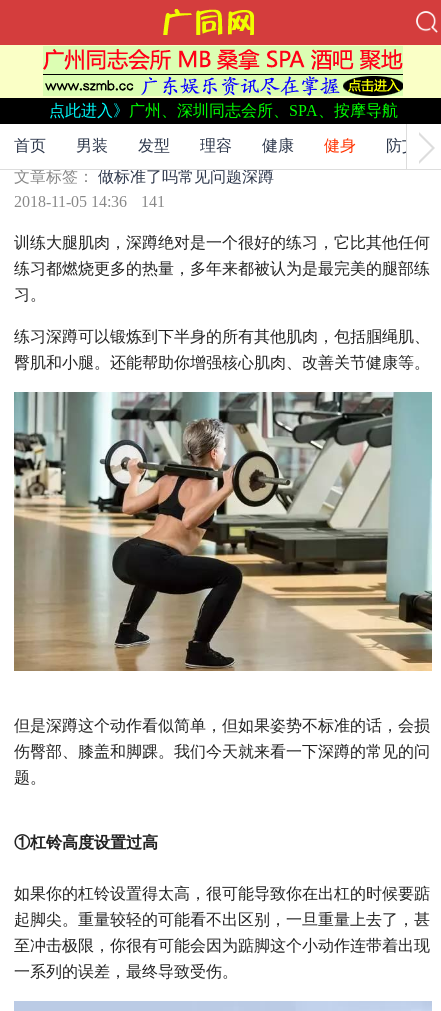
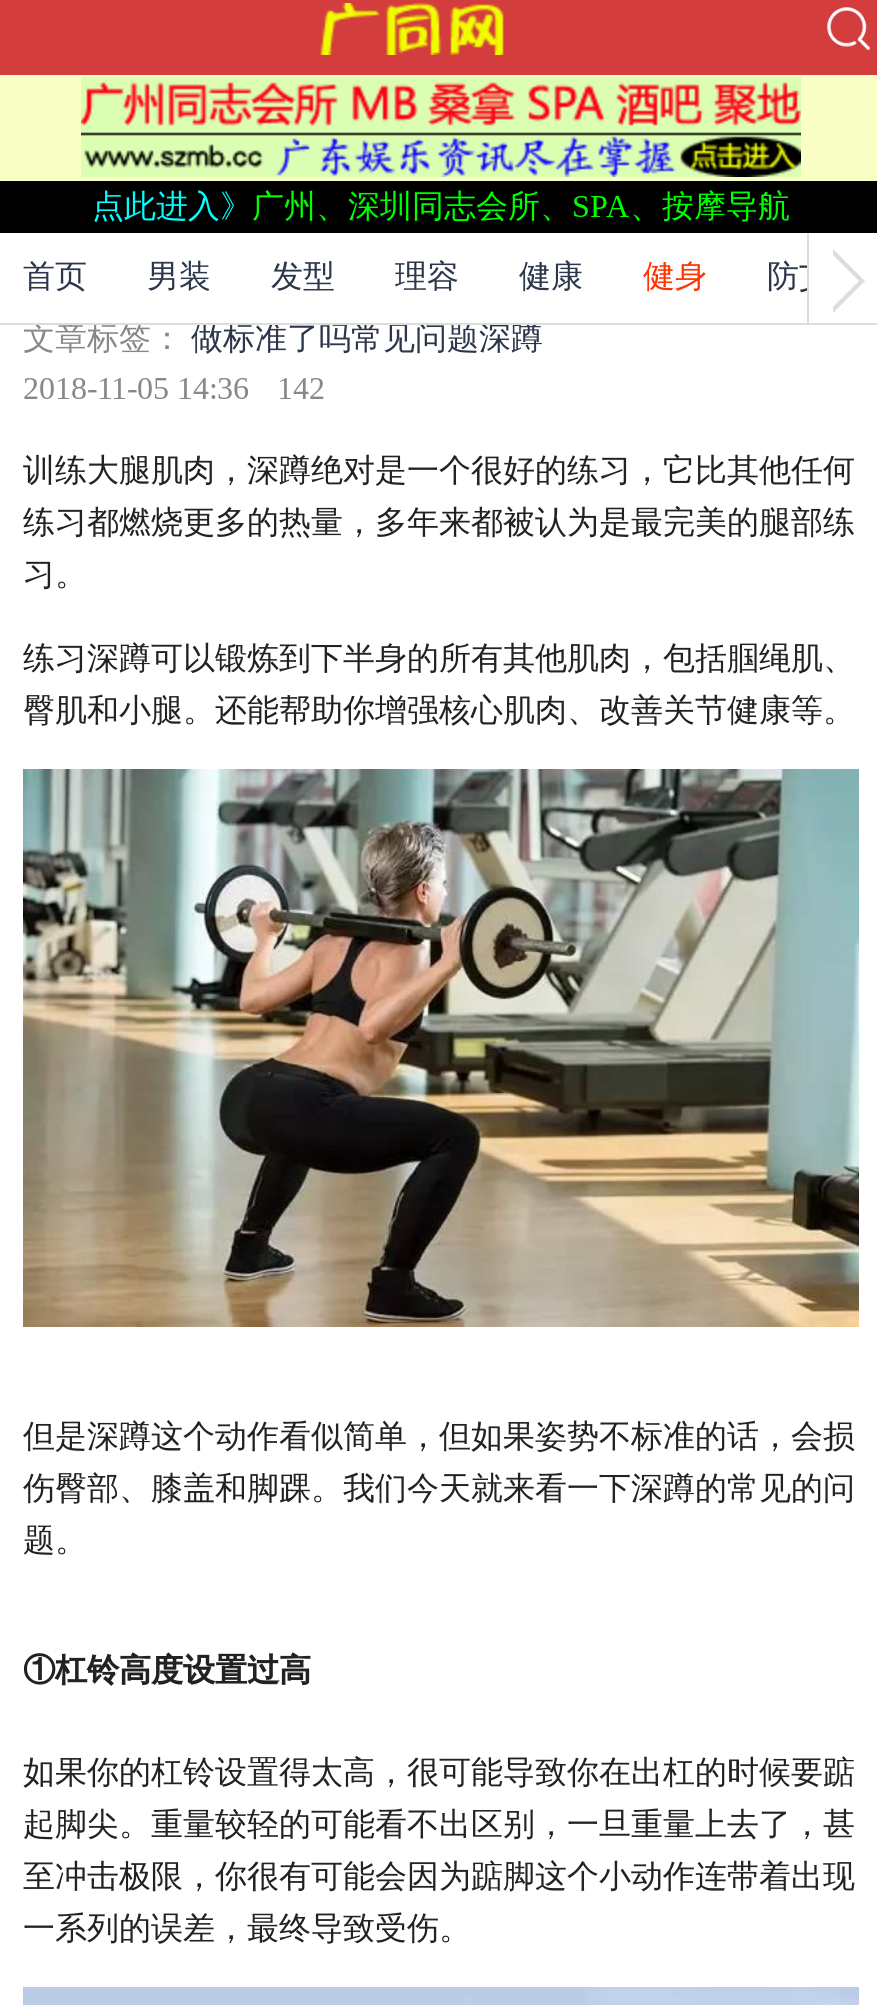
[14,193,165,210] 2018-11-05 14:36 141 -> [23,371,325,405] 2018-11-05 14:36 142

